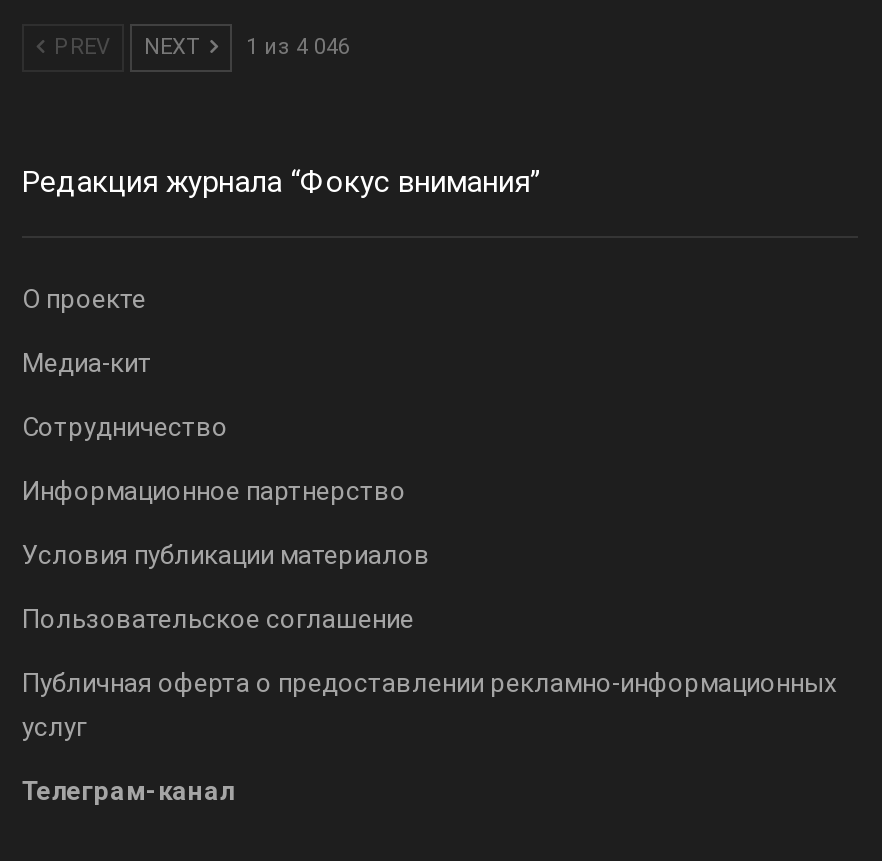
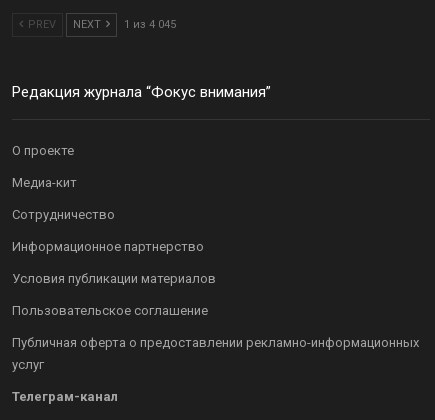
[48,34,350,60] PREV NEXT 1 из 4 046 -> [25,18,176,31] PREV NEXT 1 из 4 045

